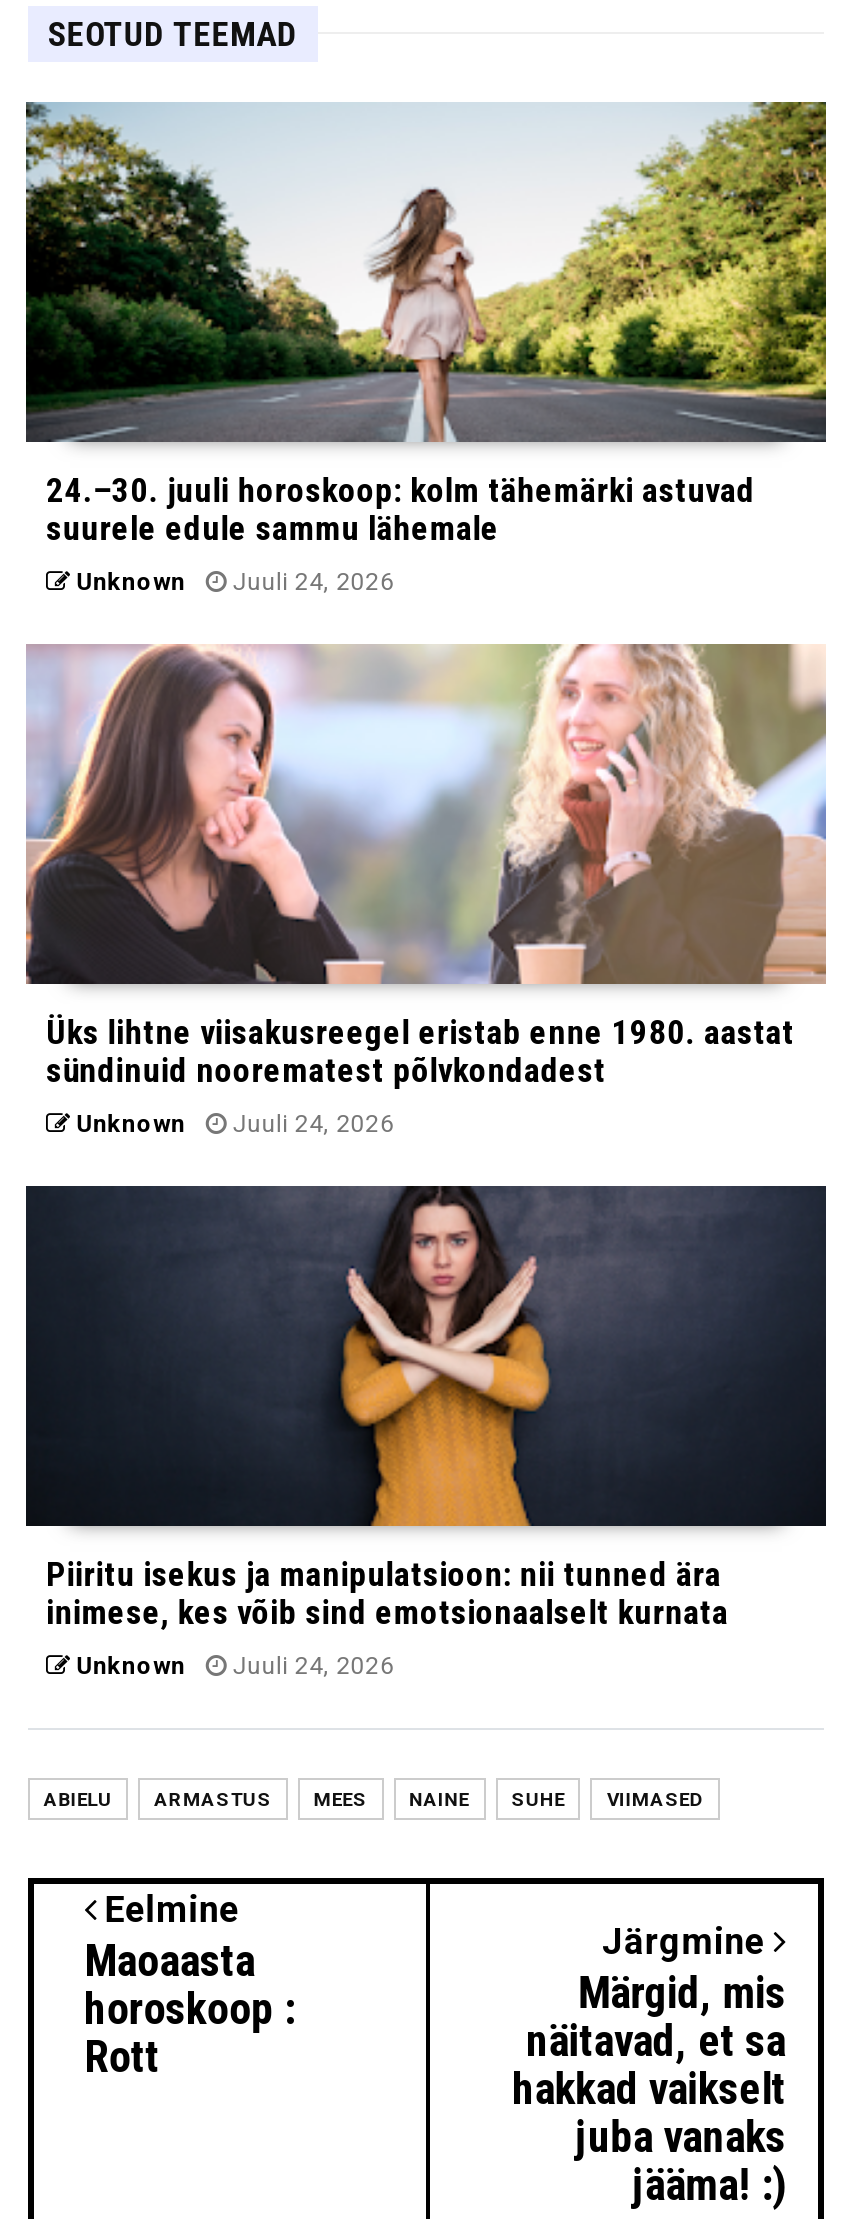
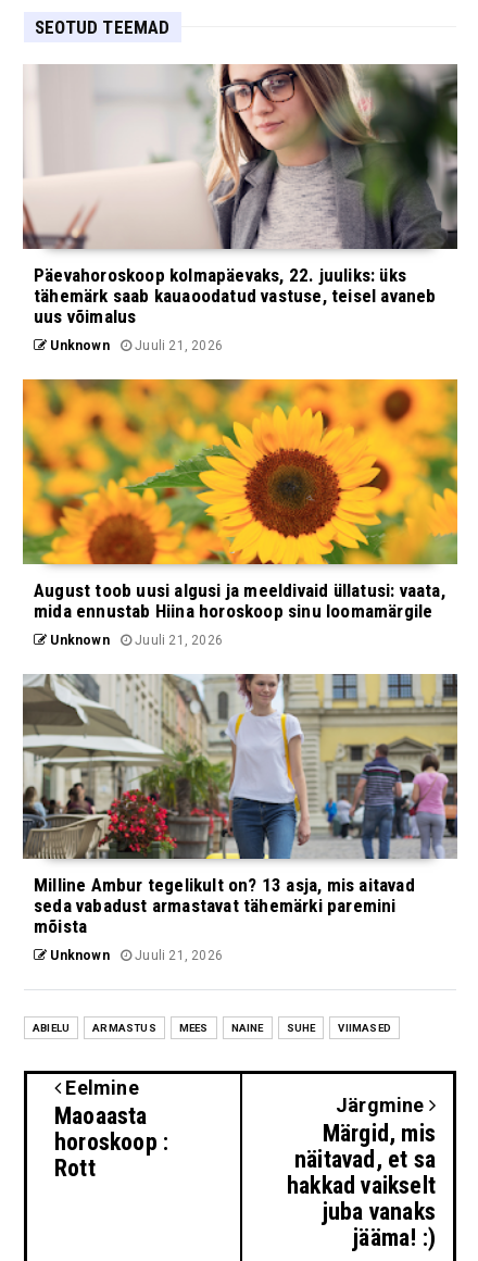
[24,102,828,547] [image] | 24.–30. juuli horoskoop: kolm tähemärki astuvad | suurele edule sammu lähemale -> [22,63,458,327] [image] | Päevahoroskoop kolmapäevaks, 22. juuliks: üks | tähemärk saab kauaoodatud vastuse, teisel avaneb | uus võimalus
[70,567,394,595] Unknown Juuli 24, 2026 -> [47,338,223,353] Unknown Juuli 21, 2026
[24,642,828,1089] [image] | Üks lihtne viisakusreegel eristab enne 1980. aastat | sündinuid noorematest põlvkondadest -> [22,378,458,621] [image] | August toob uusi algusi ja meeldivaid üllatusi: vaata, | mida ennustab Hiina horoskoop sinu loomamärgile
[70,1109,394,1137] Unknown Juuli 24, 2026 -> [47,632,223,647] Unknown Juuli 21, 2026
[26,1184,828,1631] [image] | Piiritu isekus ja manipulatsioon: nii tunned ära | inimese, kes võib sind emotsionaalselt kurnata -> [22,673,458,937] [image] | Milline Ambur tegelikult on? 13 asja, mis aitavad | seda vabadust armastavat tähemärki paremini | mõista
[70,1651,394,1679] Unknown Juuli 24, 2026 -> [47,947,223,963] Unknown Juuli 21, 2026

